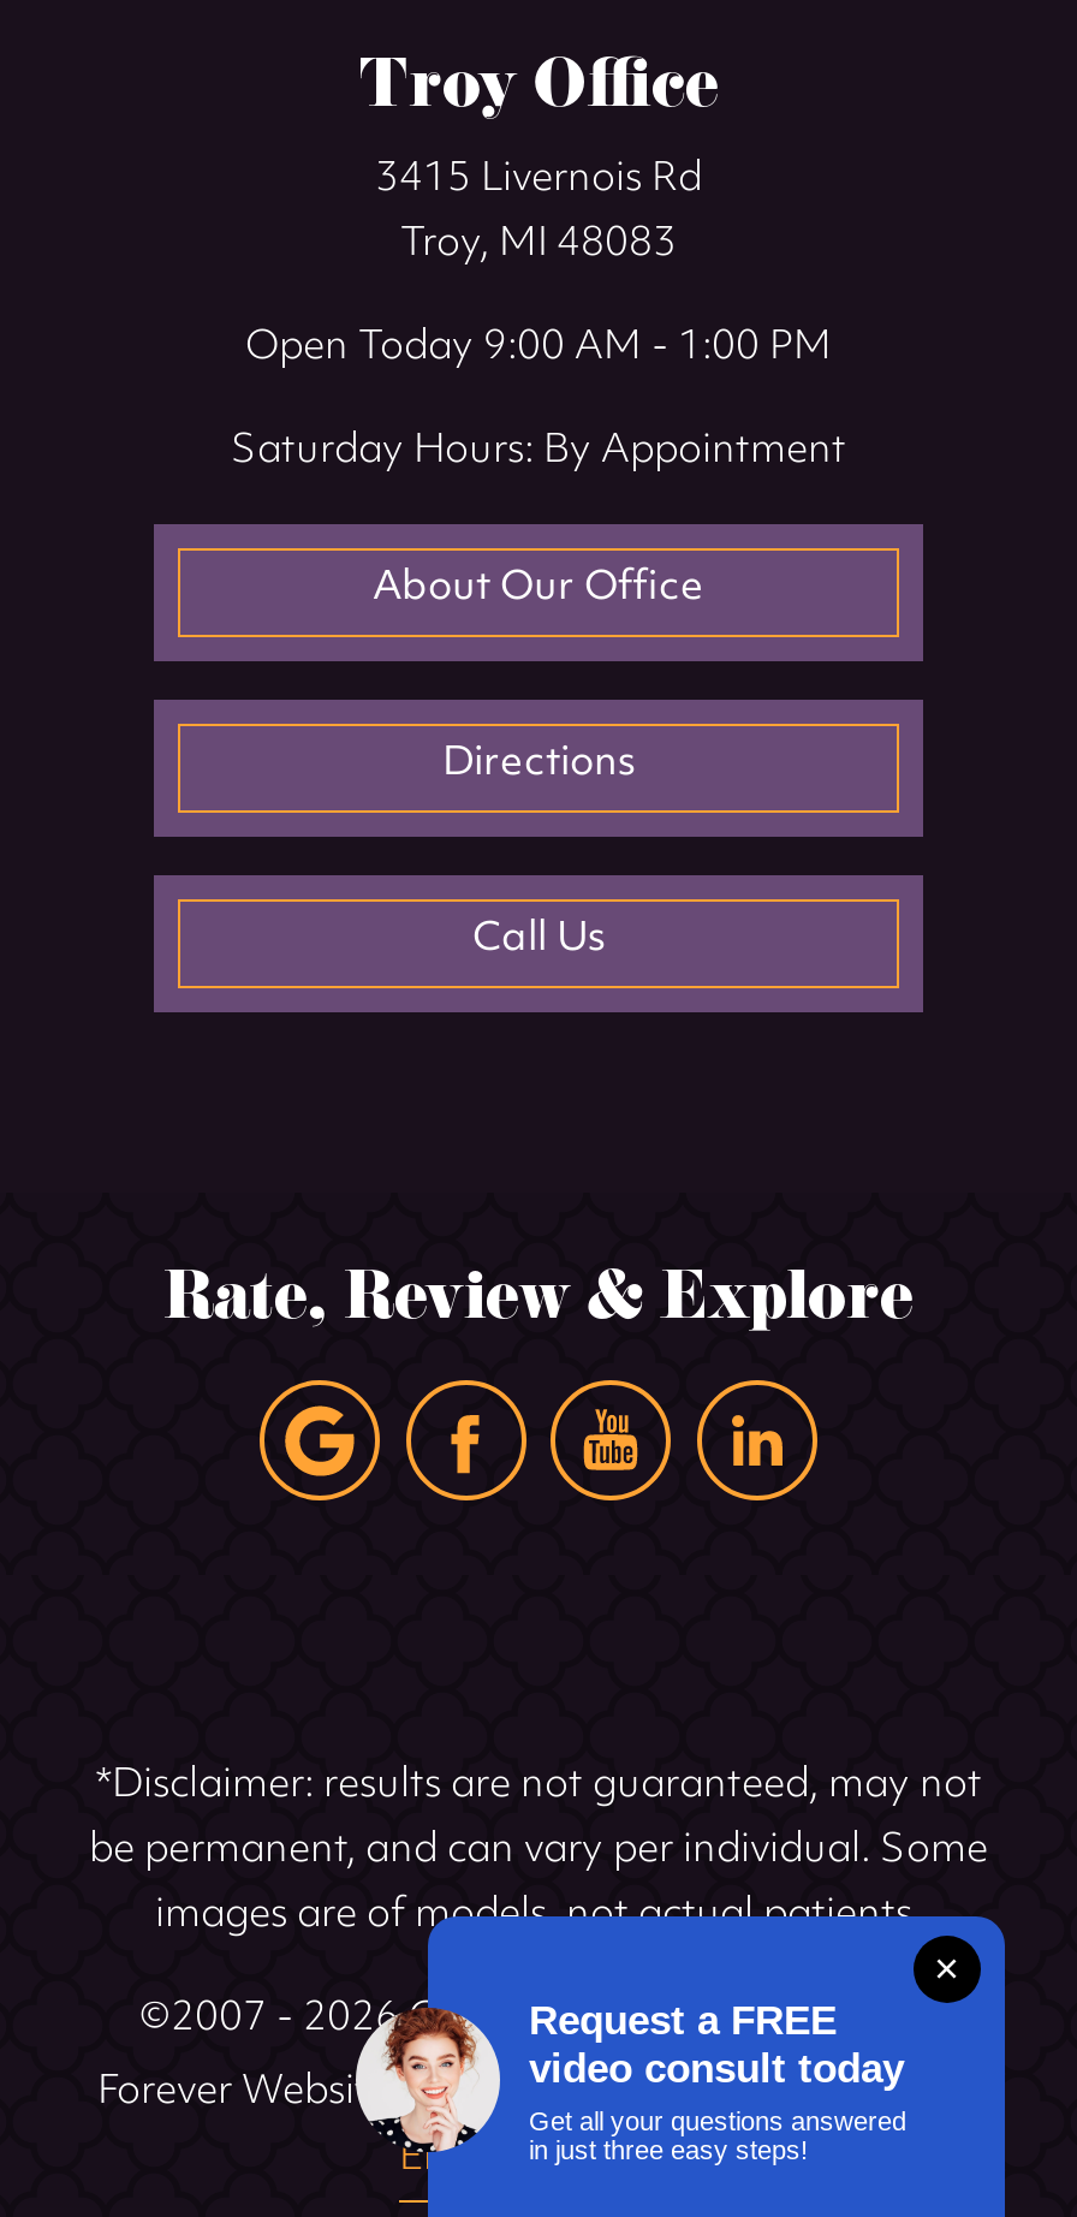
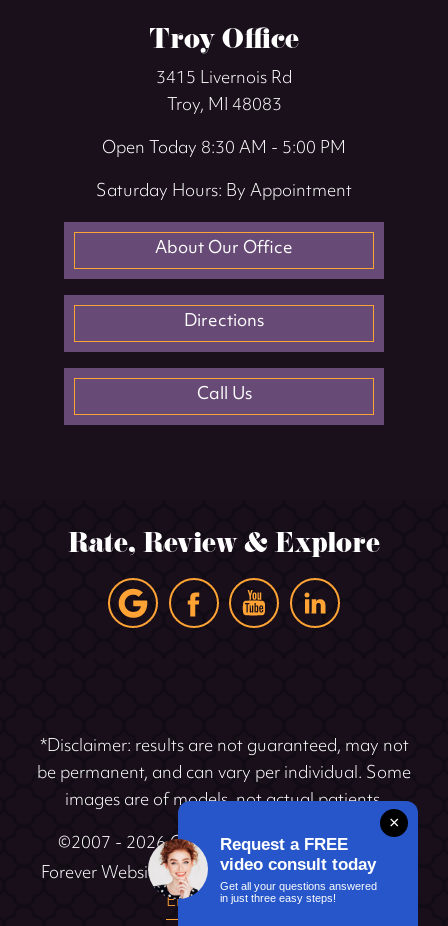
[245,308,832,389] Open Today 9:00 AM - 1:00 PM -> [102,132,346,166] Open Today 8:30 AM - 5:00 PM

